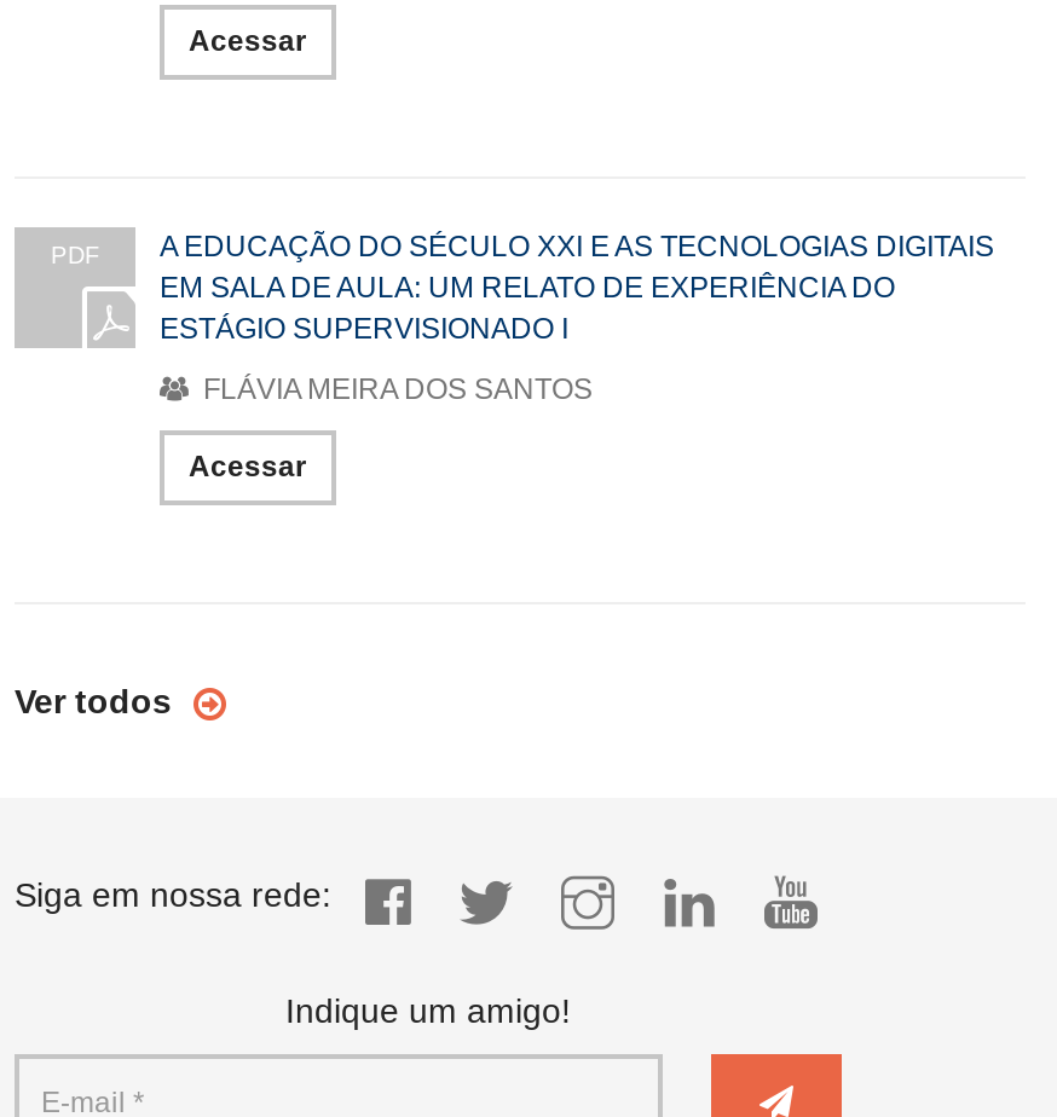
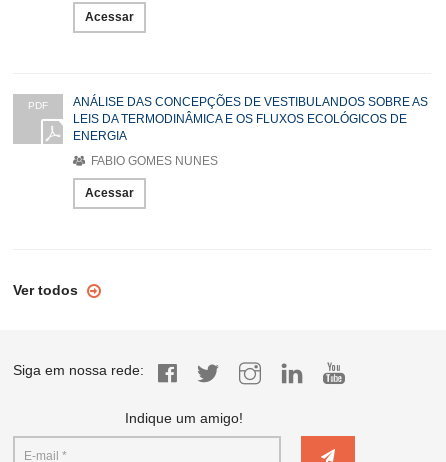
[160,229,994,345] A EDUCAÇÃO DO SÉCULO XXI E AS TECNOLOGIAS DIGITAIS | EM SALA DE AULA: UM RELATO DE EXPERIÊNCIA DO | ESTÁGIO SUPERVISIONADO I -> [73,95,428,143] ANÁLISE DAS CONCEPÇÕES DE VESTIBULANDOS SOBRE AS | LEIS DA TERMODINÂMICA E OS FLUXOS ECOLÓGICOS DE | ENERGIA
[196,372,593,406] FLÁVIA MEIRA DOS SANTOS -> [88,154,218,168] FABIO GOMES NUNES

